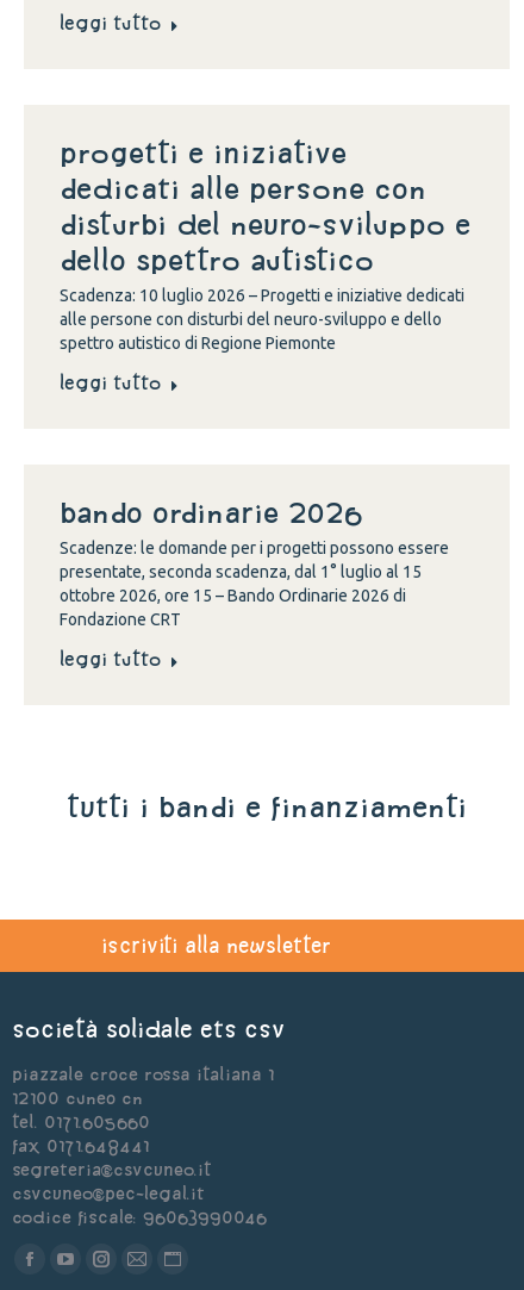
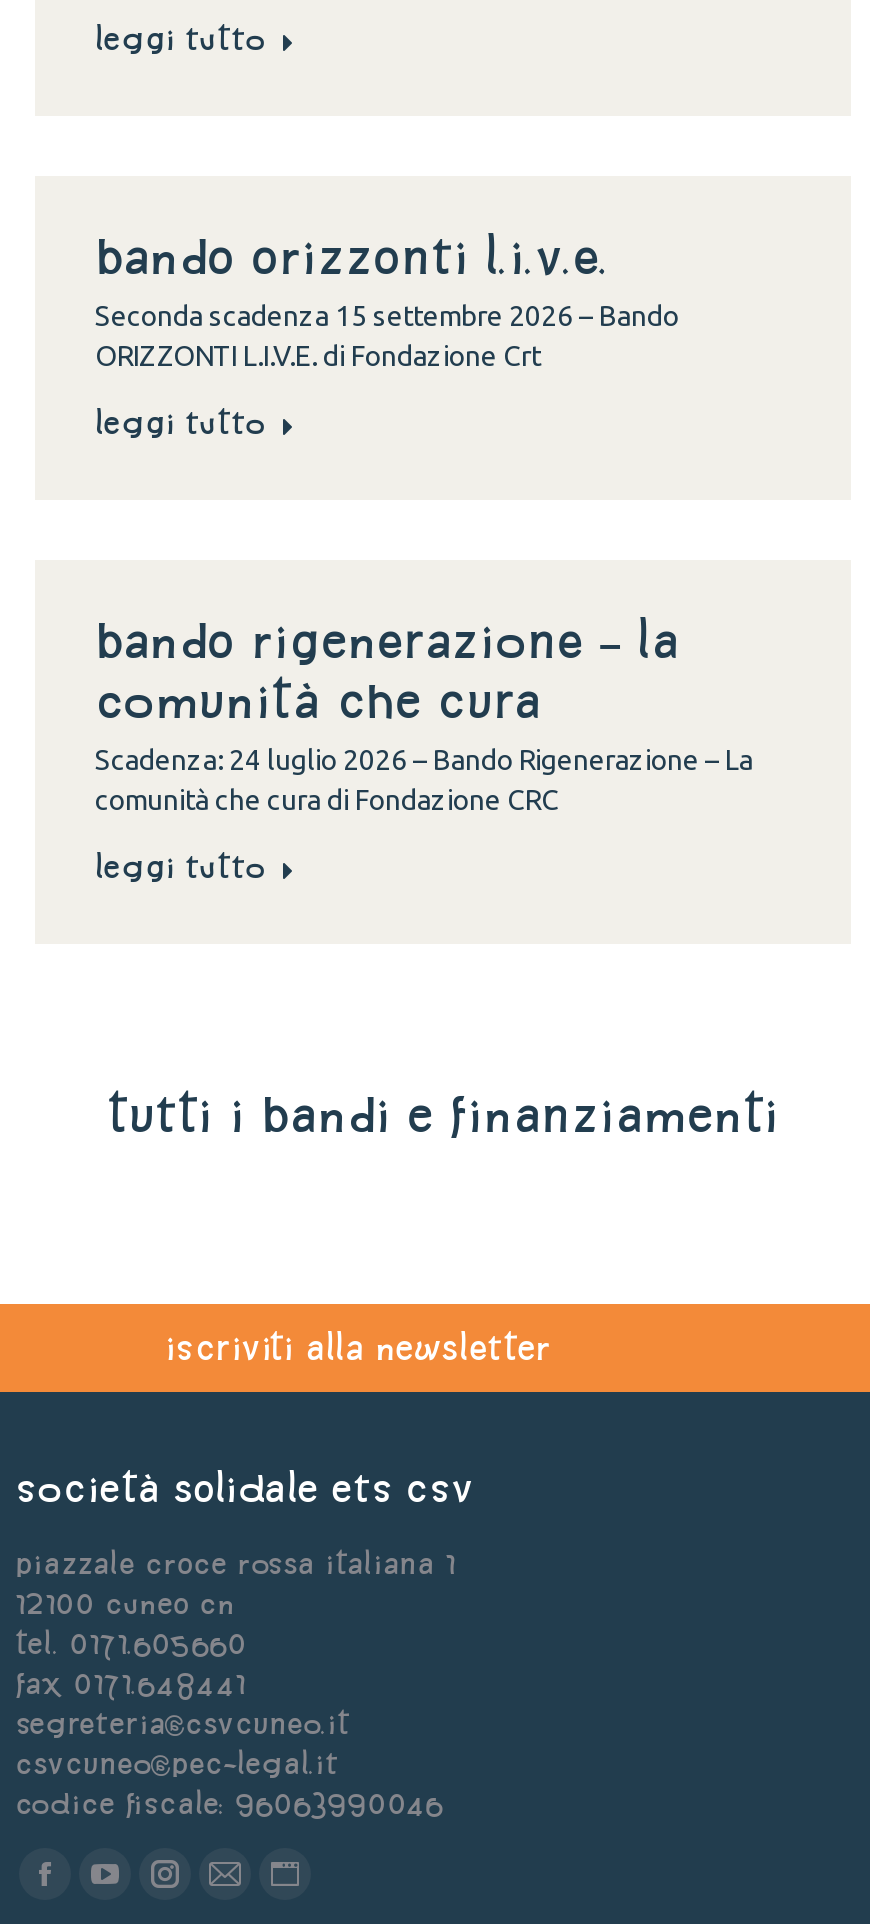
[60,138,470,353] Progetti e iniziative | dedicati alle persone con | disturbi del neuro-sviluppo e | dello spettro autistico | Scadenza: 10 luglio 2026 – Progetti e iniziative dedicati | alle persone con disturbi del neuro-sviluppo e dello | spettro autistico di Regione Piemonte -> [95,232,679,372] Bando ORIZZONTI L.I.V.E. | Seconda scadenza 15 settembre 2026 – Bando | ORIZZONTI L.I.V.E. di Fondazione Crt
[60,498,449,629] BANDO ORDINARIE 2026 | Scadenze: le domande per i progetti possono essere | presentate, seconda scadenza, dal 1° luglio al 15 | ottobre 2026, ore 15 – Bando Ordinarie 2026 di | Fondazione CRT -> [95,616,753,816] Bando Rigenerazione – La | comunità che cura | Scadenza: 24 luglio 2026 – Bando Rigenerazione – La | comunità che cura di Fondazione CRC

